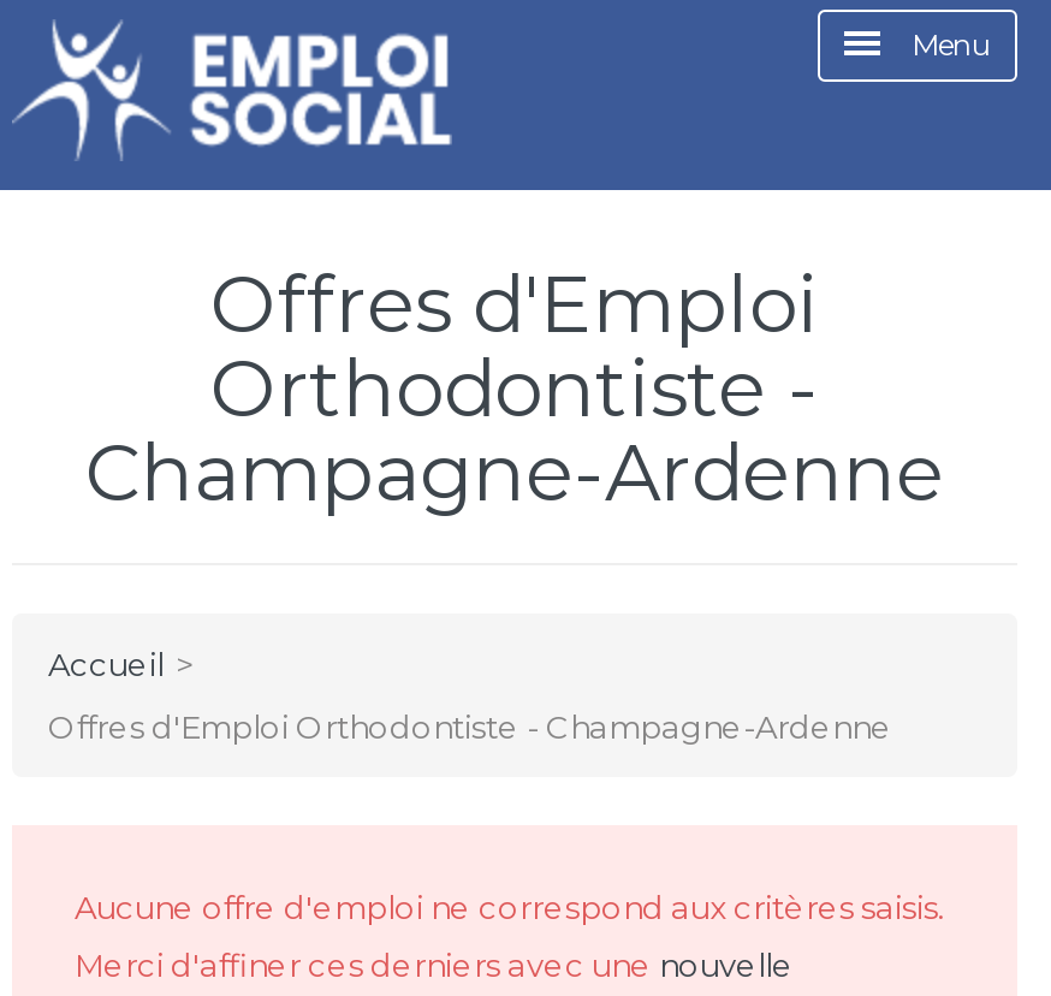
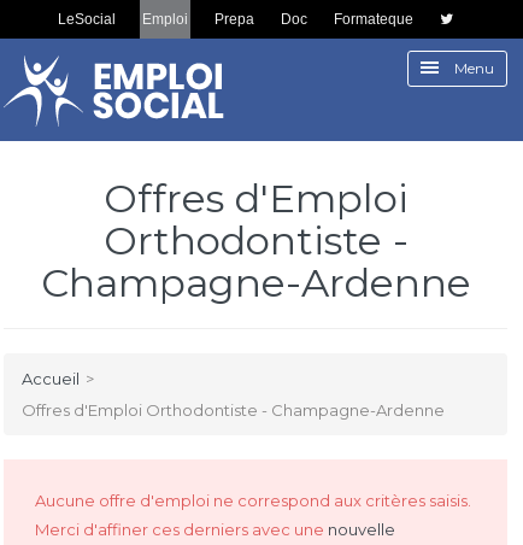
none -> [58,11,413,28] LeSocial | Emploi | Prepa | Doc | Formateque

